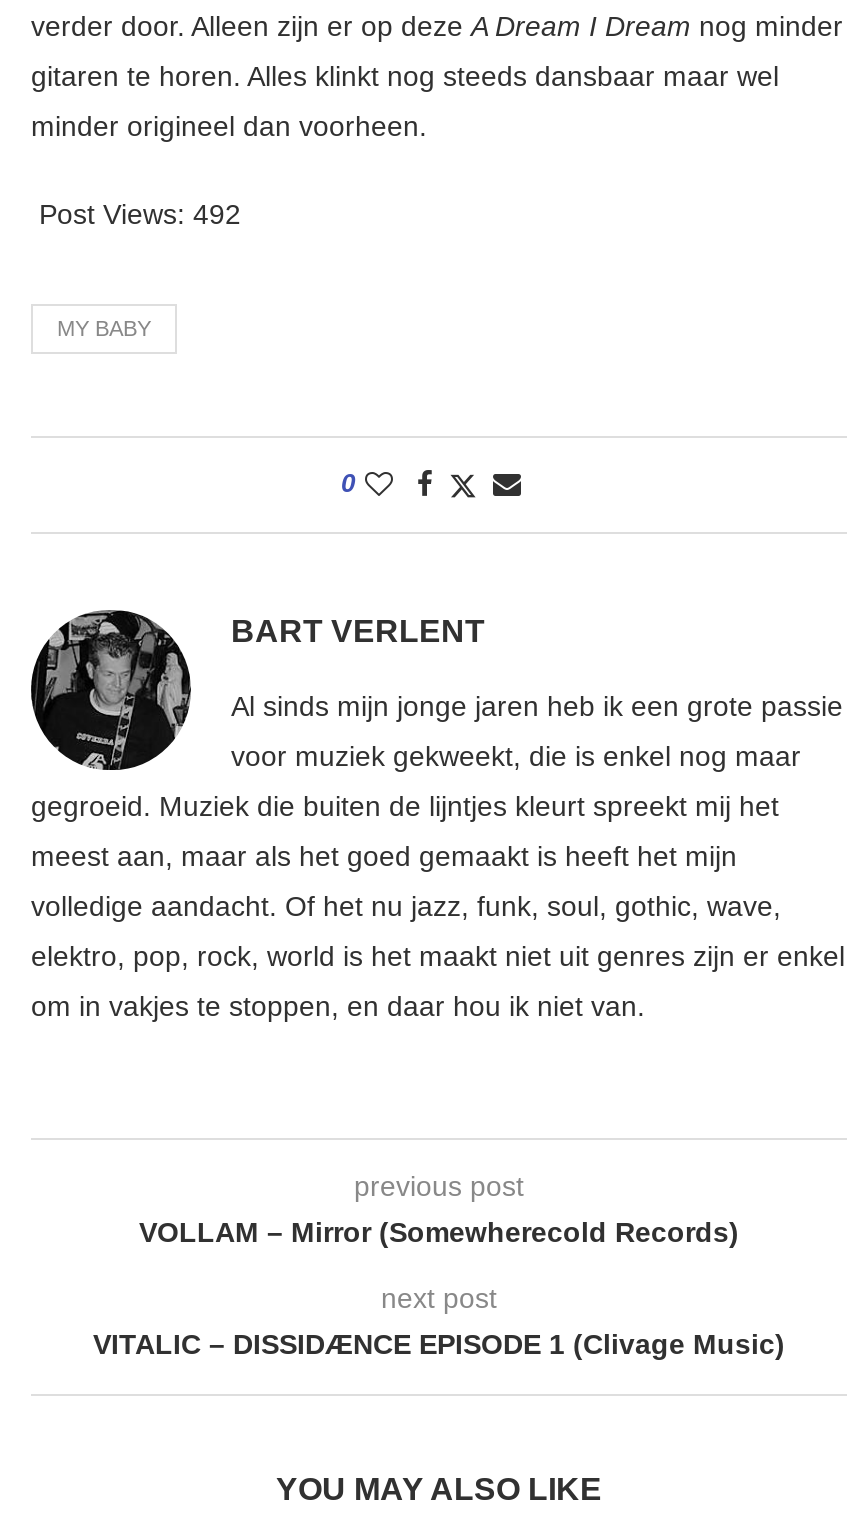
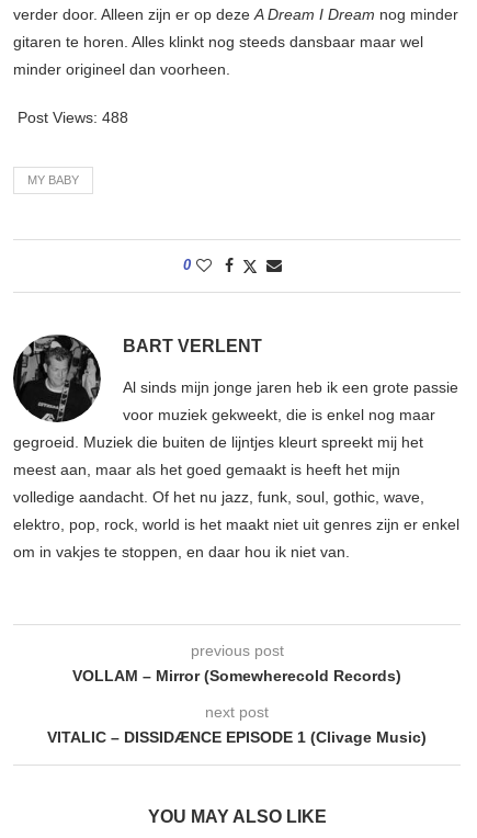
[39,198,241,230] Post Views: 492 -> [18,108,128,126] Post Views: 488

